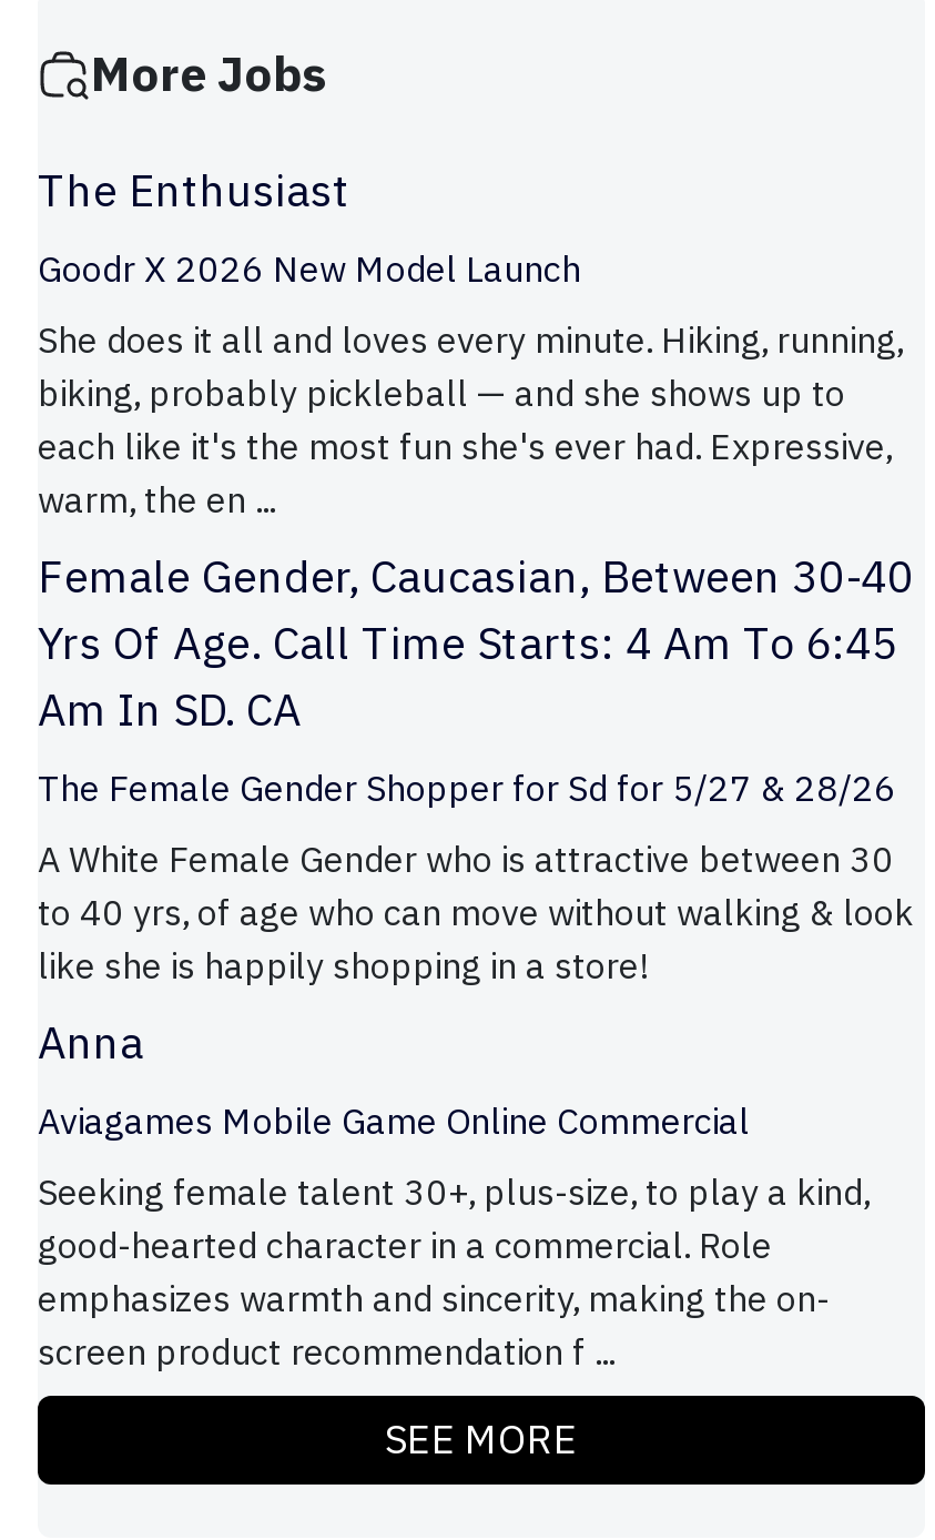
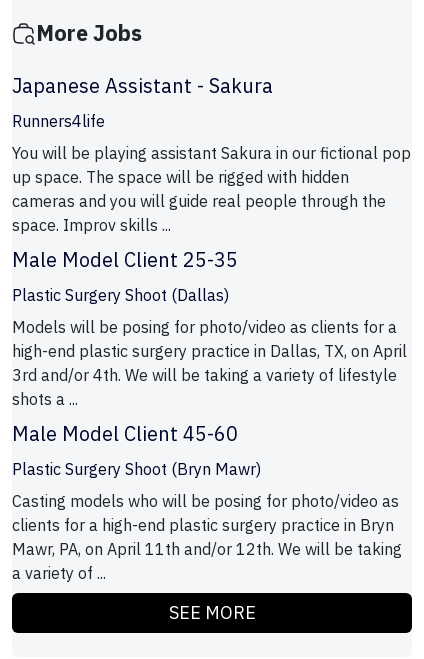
[38,160,581,291] The Enthusiast | Goodr X 2026 New Model Launch -> [12,72,273,131] Japanese Assistant - Sakura | Runners4life
[38,318,914,810] She does it all and loves every minute. Hiking, running, | biking, probably pickleball — and she shows up to | each like it's the most fun she's ever had. Expressive, | warm, the en ... | Female Gender, Caucasian, Between 30-40 | Yrs Of Age. Call Time Starts: 4 Am To 6:45 | Am In SD. CA | The Female Gender Shopper for Sd for 5/27 & 28/26 -> [12,143,411,305] You will be playing assistant Sakura in our fictional pop | up space. The space will be rigged with hidden | cameras and you will guide real people through the | space. Improv skills ... | Male Model Client 25-35 | Plastic Surgery Shoot (Dallas)
[38,837,914,1143] A White Female Gender who is attractive between 30 | to 40 yrs, of age who can move without walking & look | like she is happily shopping in a store! | Anna | Aviagames Mobile Game Online Commercial -> [12,317,407,479] Models will be posing for photo/video as clients for a | high-end plastic surgery practice in Dallas, TX, on April | 3rd and/or 4th. We will be taking a variety of lifestyle | shots a ... | Male Model Client 45-60 | Plastic Surgery Shoot (Bryn Mawr)
[38,1170,870,1374] Seeking female talent 30+, plus-size, to play a kind, | good-hearted character in a commercial. Role | emphasizes warmth and sincerity, making the on- | screen product recommendation f ... -> [12,491,402,583] Casting models who will be posing for photo/video as | clients for a high-end plastic surgery practice in Bryn | Mawr, PA, on April 11th and/or 12th. We will be taking | a variety of ...

